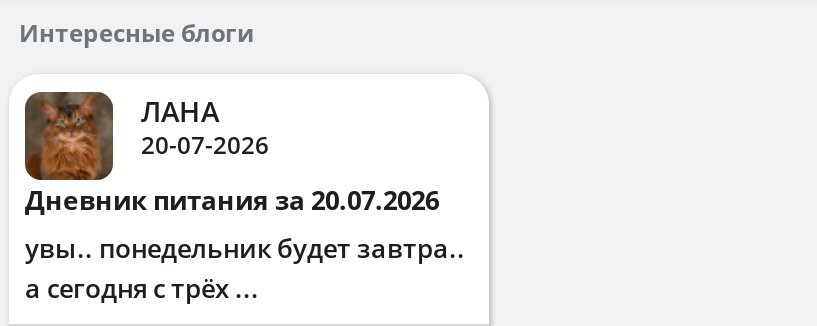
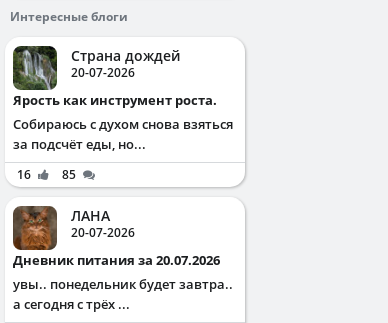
none -> [13,45,233,183] [image] | Страна дождей | 20-07-2026 | Ярость как инструмент роста. | Собираюсь с духом снова взяться | за подсчёт еды, но... | 16 | 85

